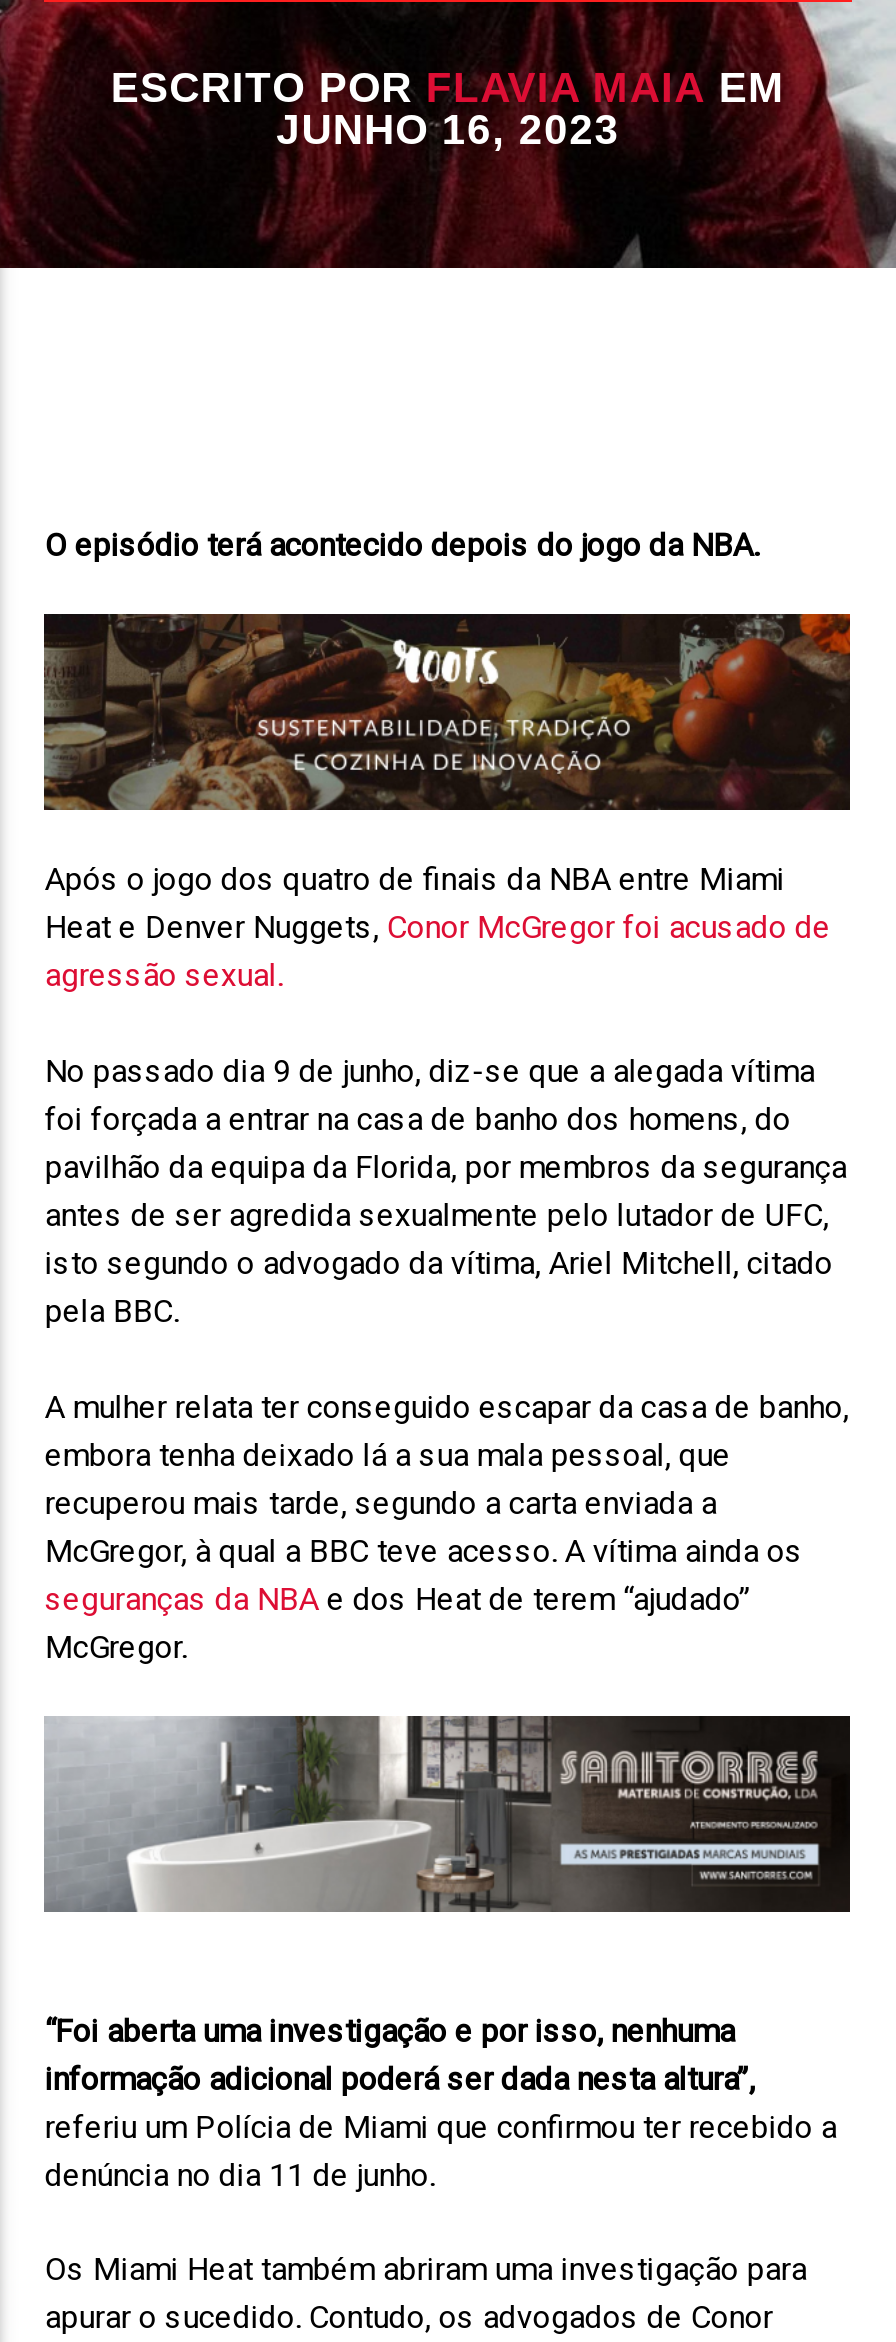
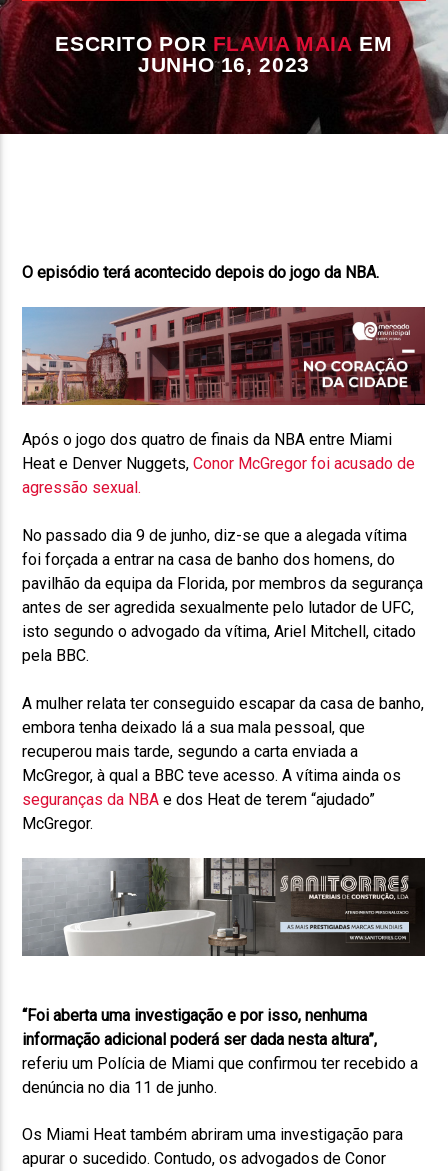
[42,612,850,812] [image] -> [22,306,425,406] [image]

